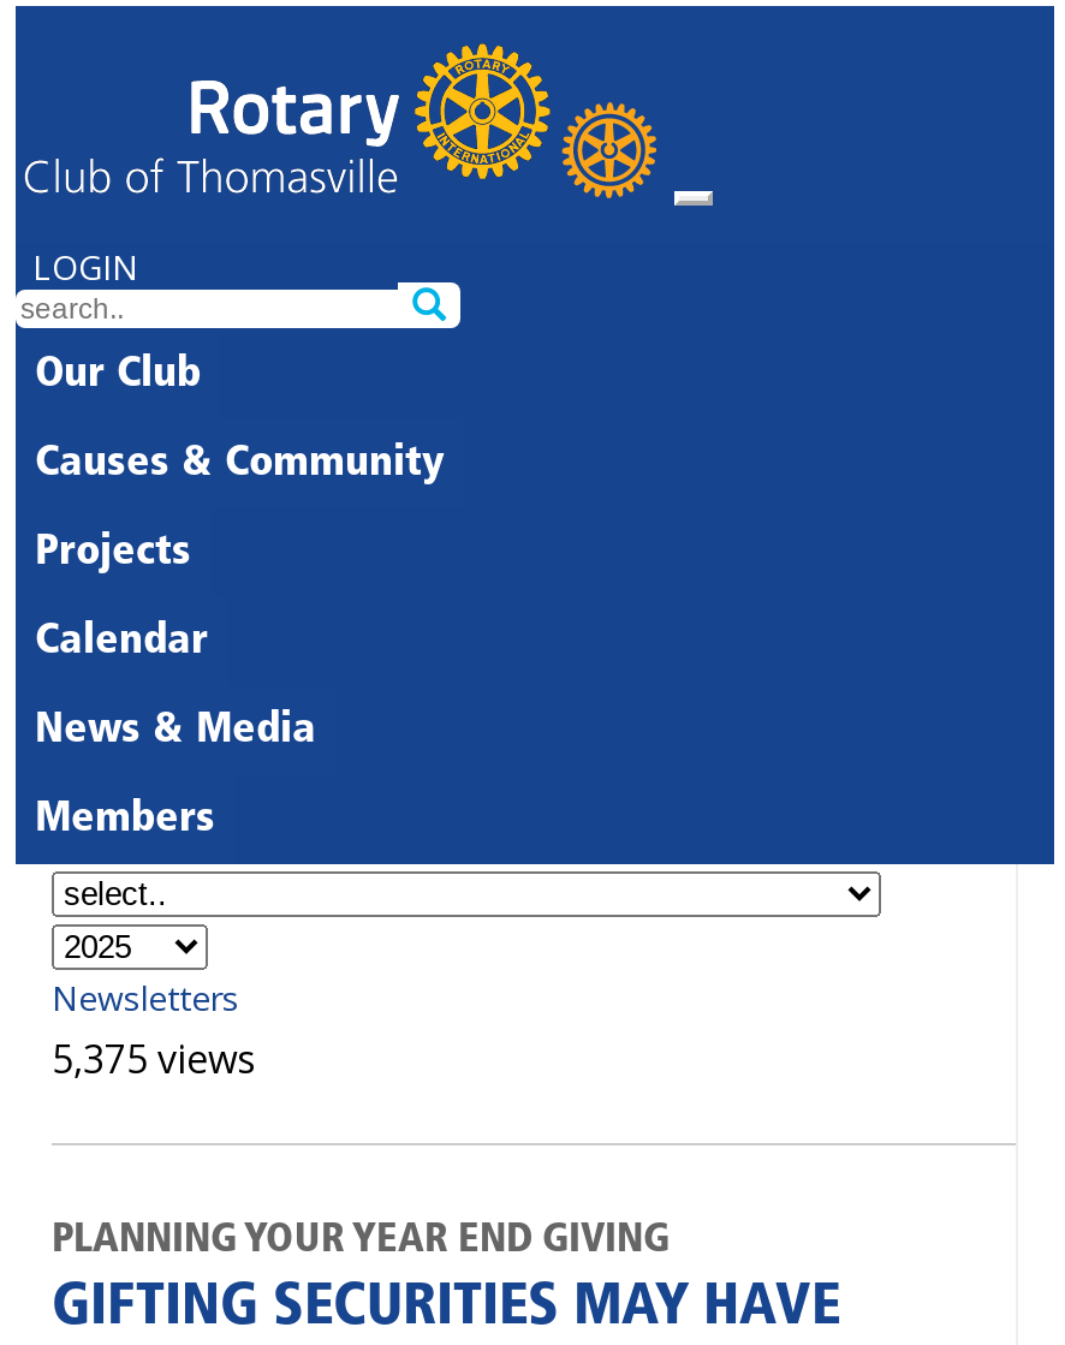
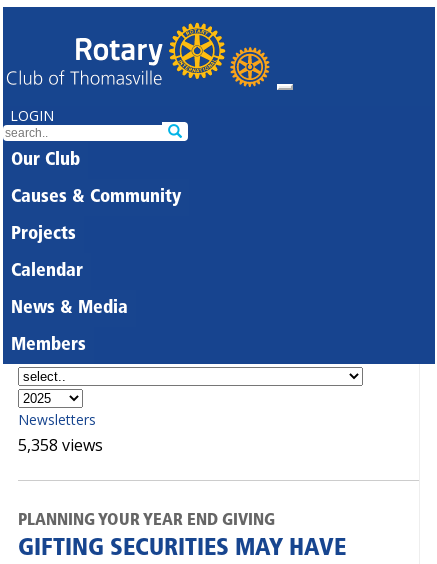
[52,1032,256,1085] 5,375 views -> [18,434,103,456] 5,358 views

